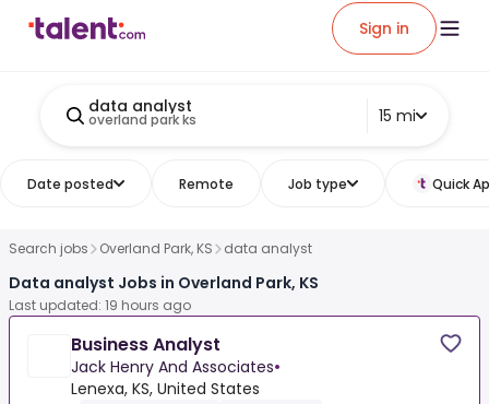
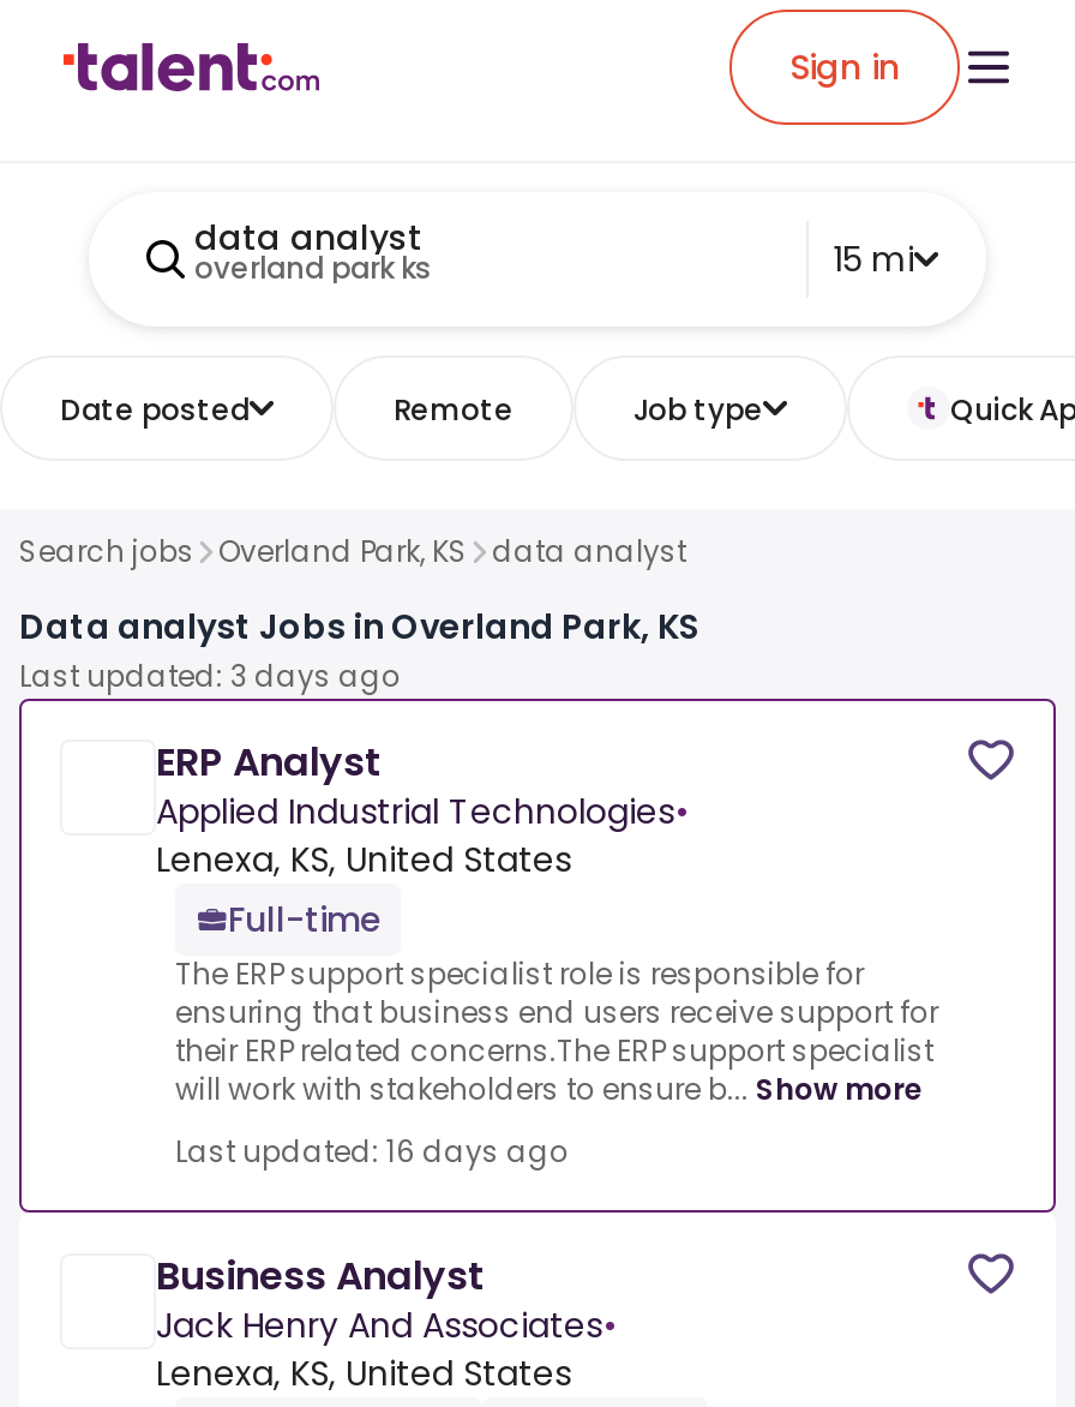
[9,296,191,315] Last updated: 19 hours ago -> [19,656,938,1172] Last updated: 3 days ago | ERP Analyst | Applied Industrial Technologies• | Lenexa, KS, United States | Full-time | The ERP support specialist role is responsible for | ensuring that business end users receive support for | their ERP related concerns.The ERP support specialist | will work with stakeholders to ensure b... Show more | Last updated: 16 days ago

